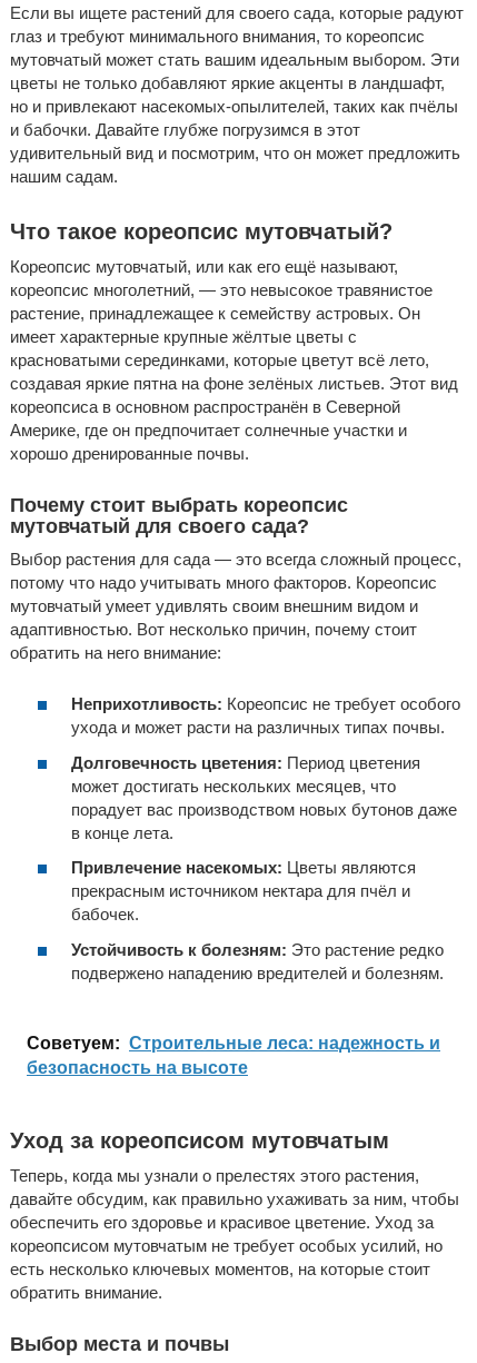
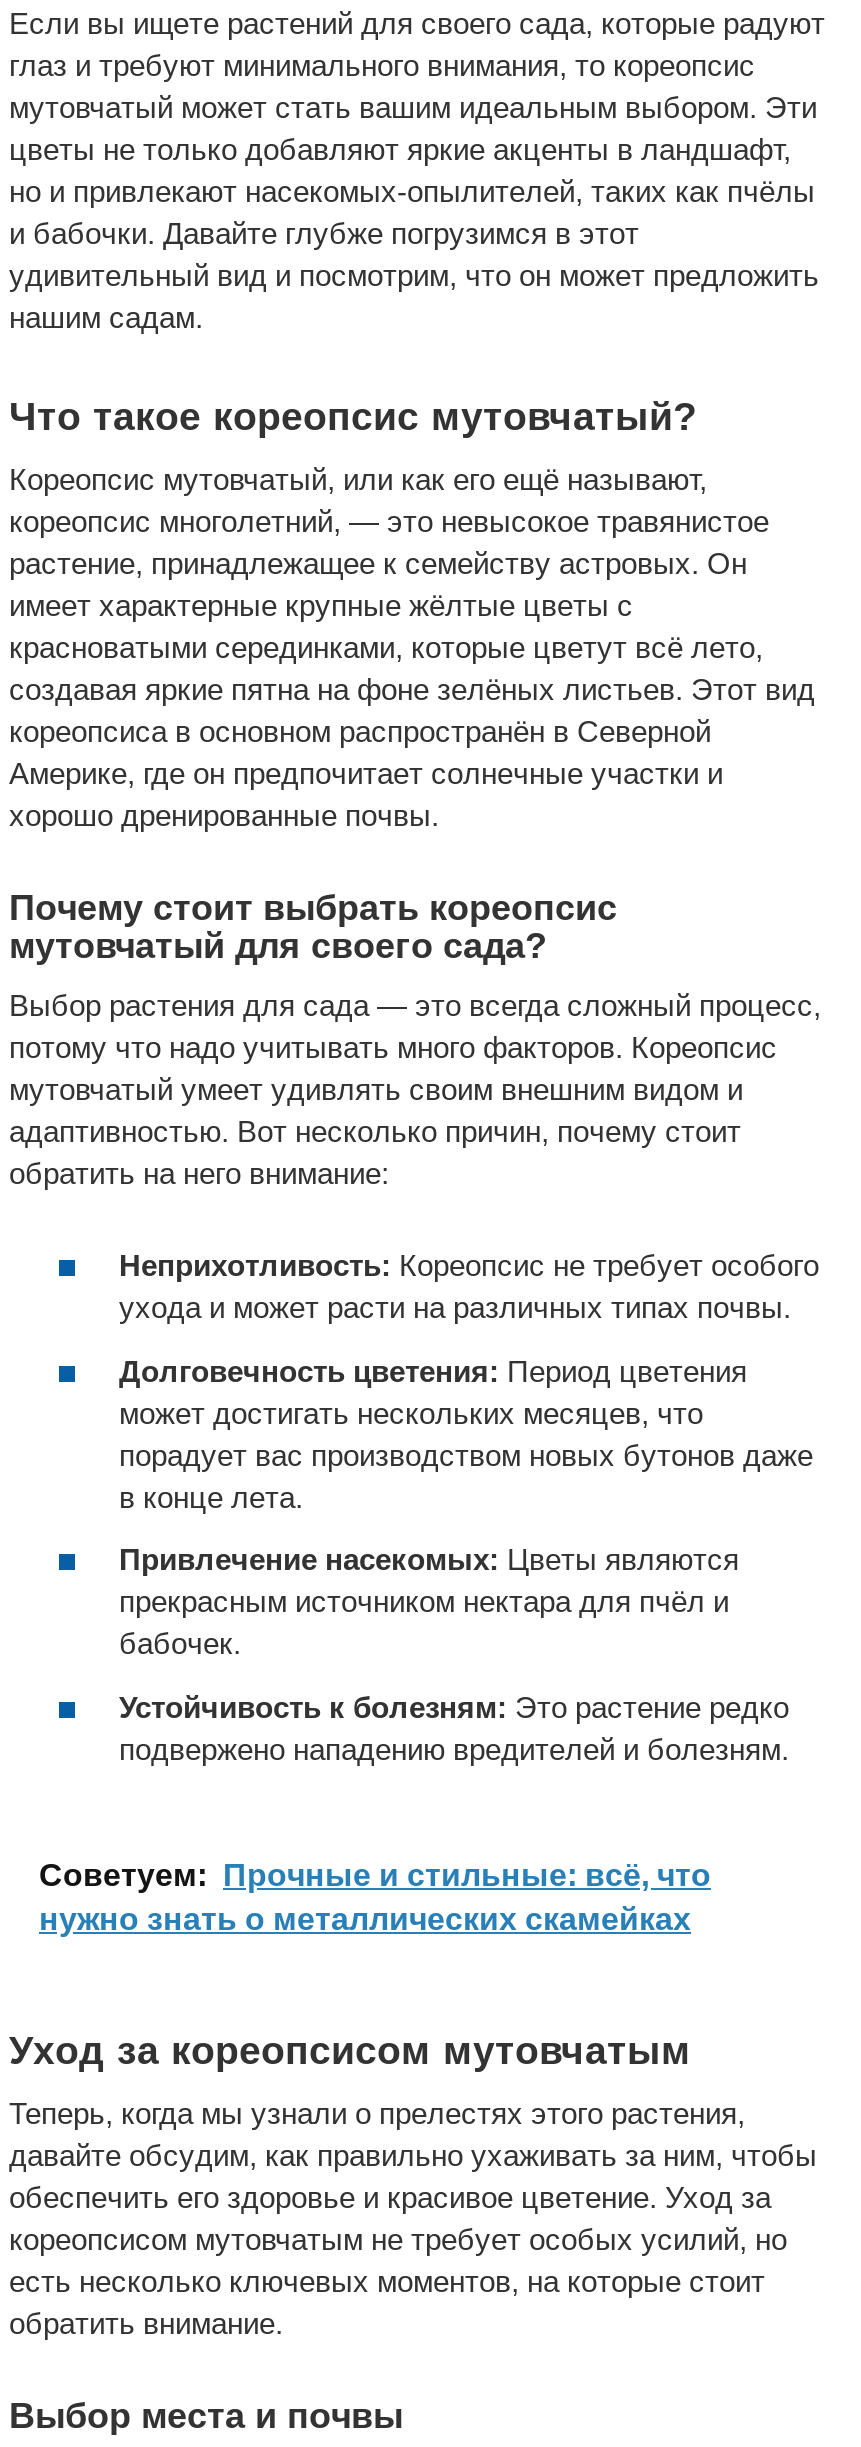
[27,1033,440,1076] Cоветуем: Строительные леса: надежность и | безопасность на высоте -> [39,1857,711,1935] Cоветуем: Прочные и стильные: всё, что | нужно знать о металлических скамейках

